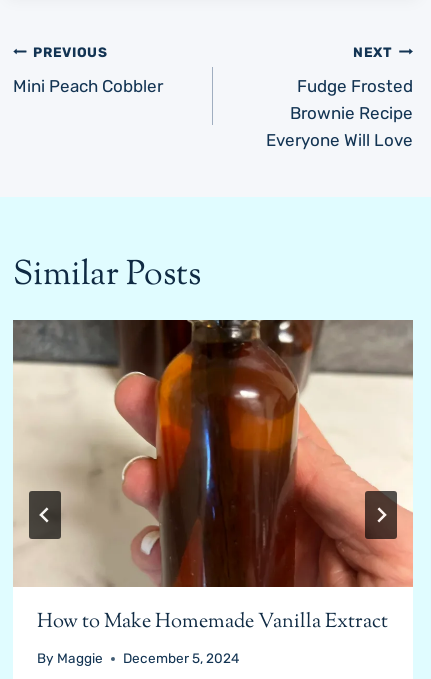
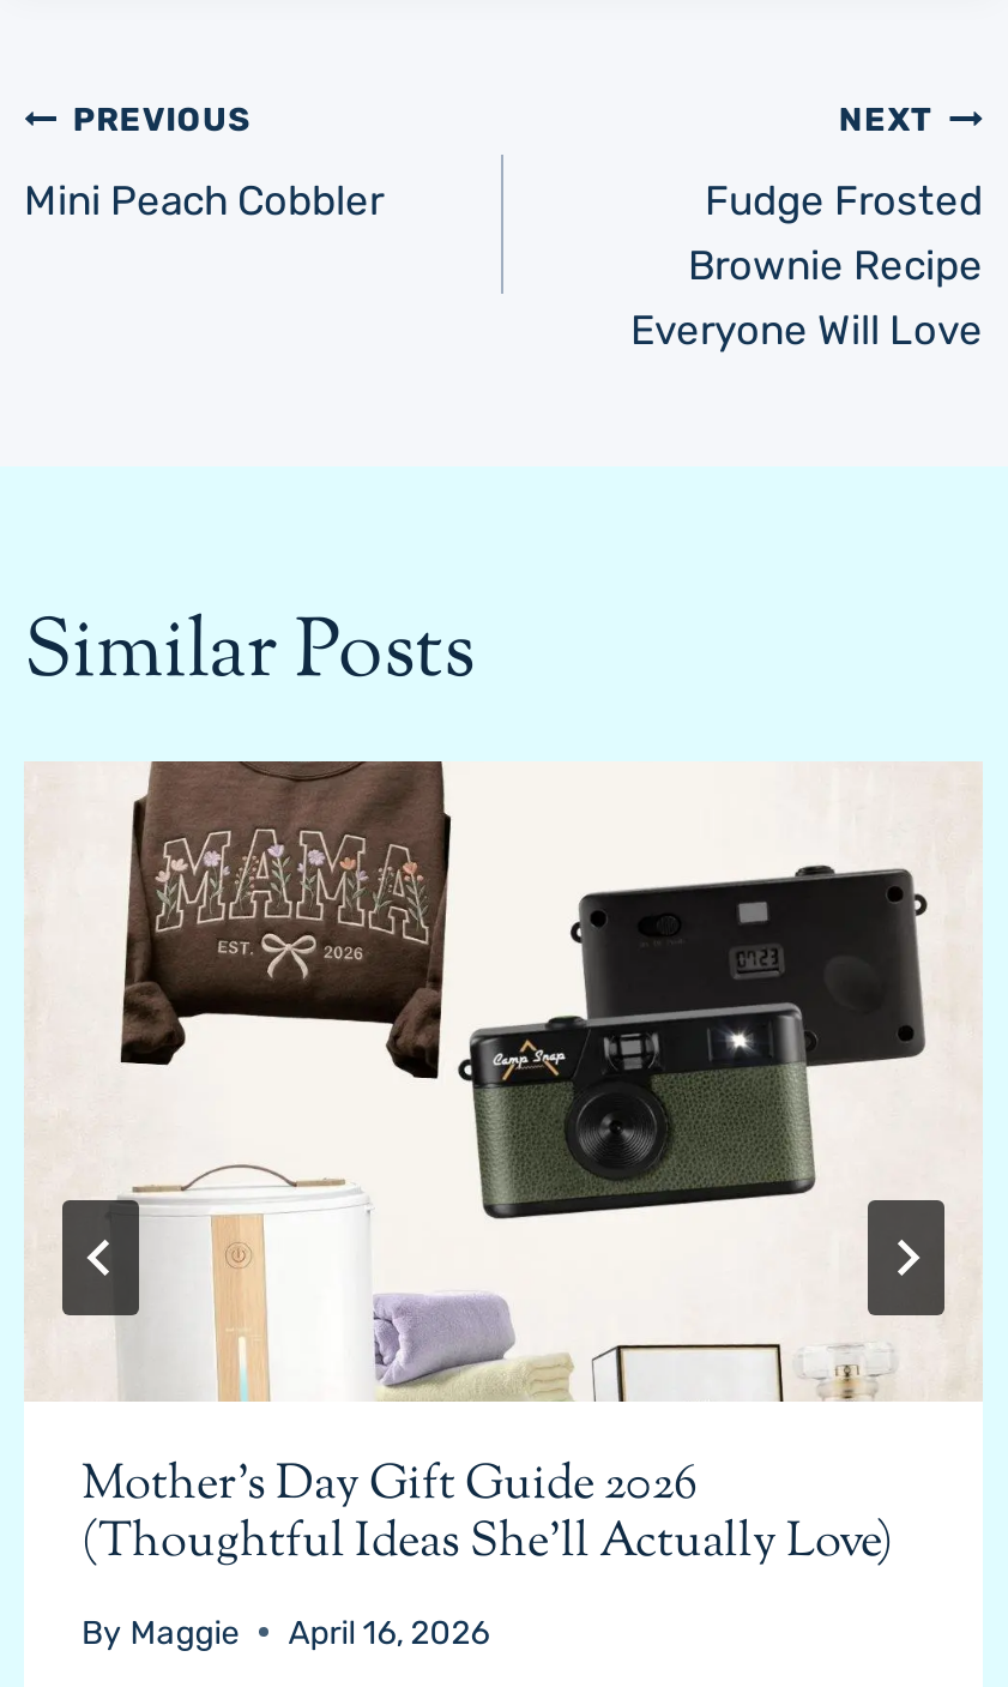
[12,319,414,637] [image] | How to Make Homemade Vanilla Extract -> [24,760,983,1580] [image] | Mother’s Day Gift Guide 2026 | (Thoughtful Ideas She’ll Actually Love)
[37,650,239,666] By Maggie December 5, 2024 -> [82,1612,489,1651] By Maggie April 16, 2026

